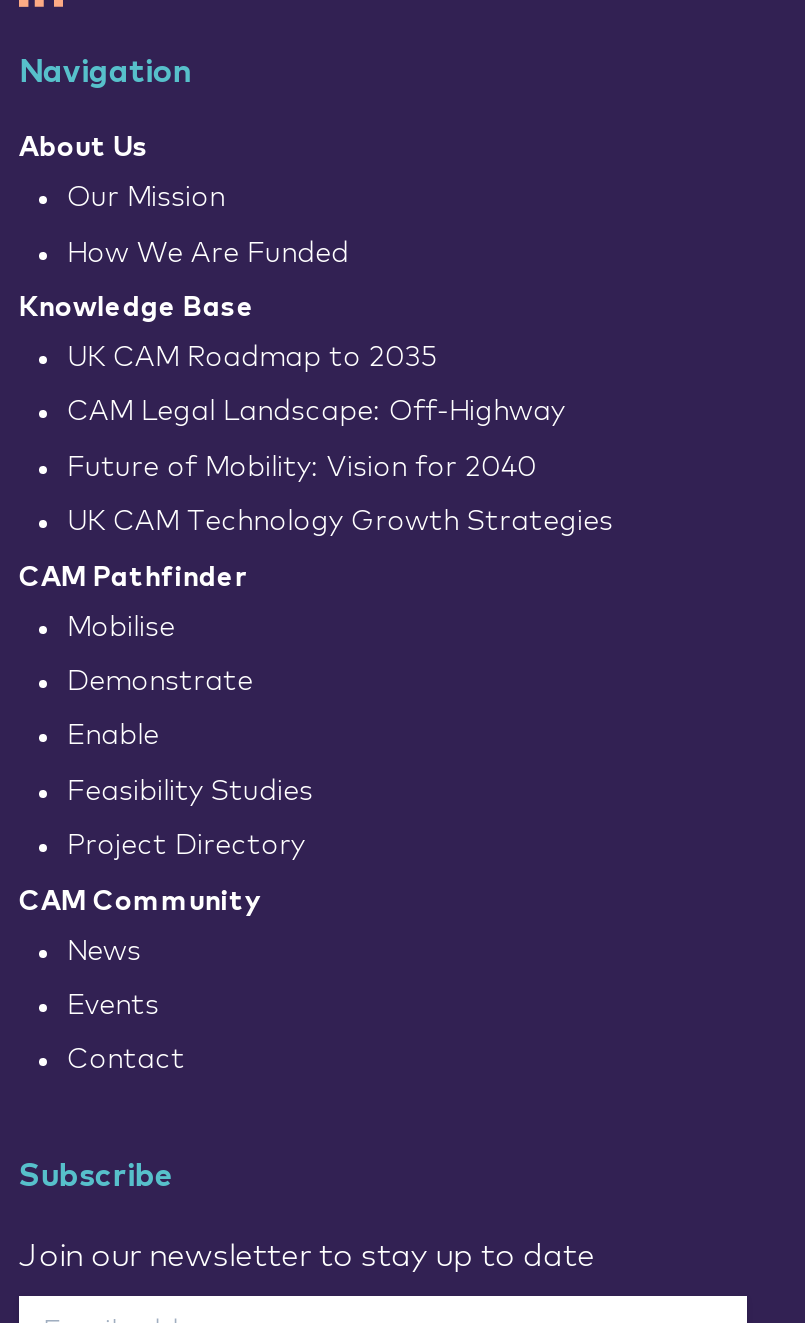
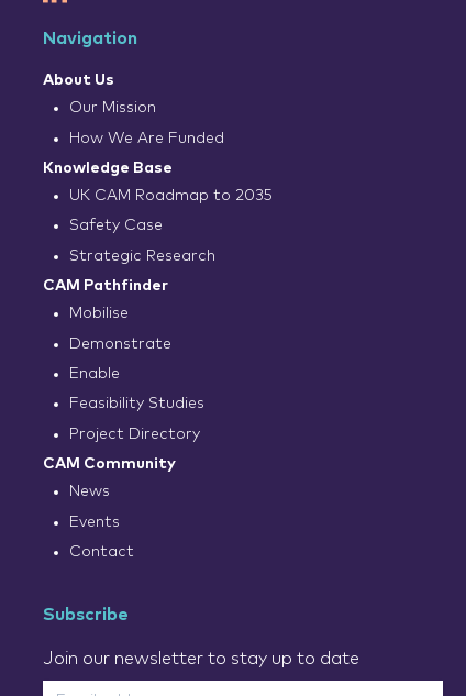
[67,399,613,536] CAM Legal Landscape: Off-Highway | Future of Mobility: Vision for 2040 | UK CAM Technology Growth Strategies -> [69,218,215,264] Safety Case | Strategic Research

